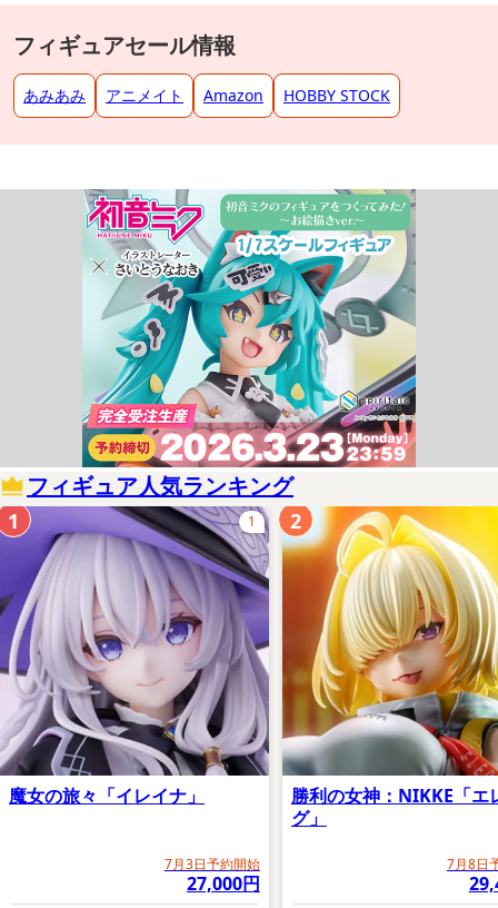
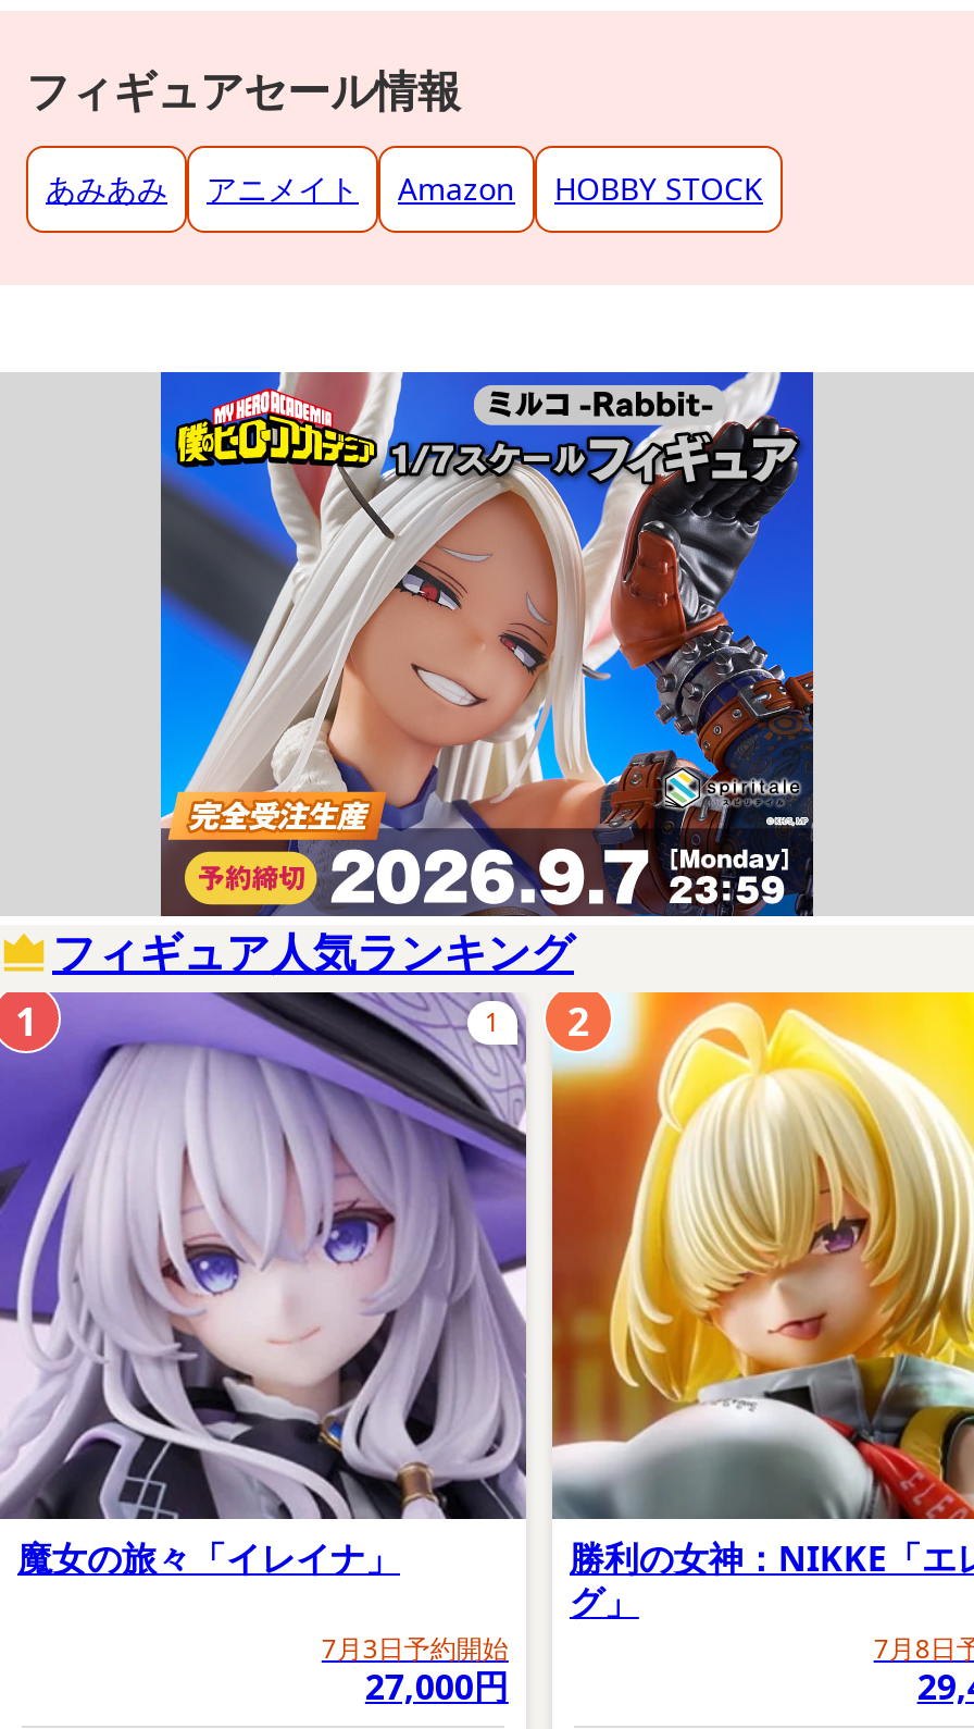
[82,188,417,468] [image] -> [159,370,815,918] [image]

